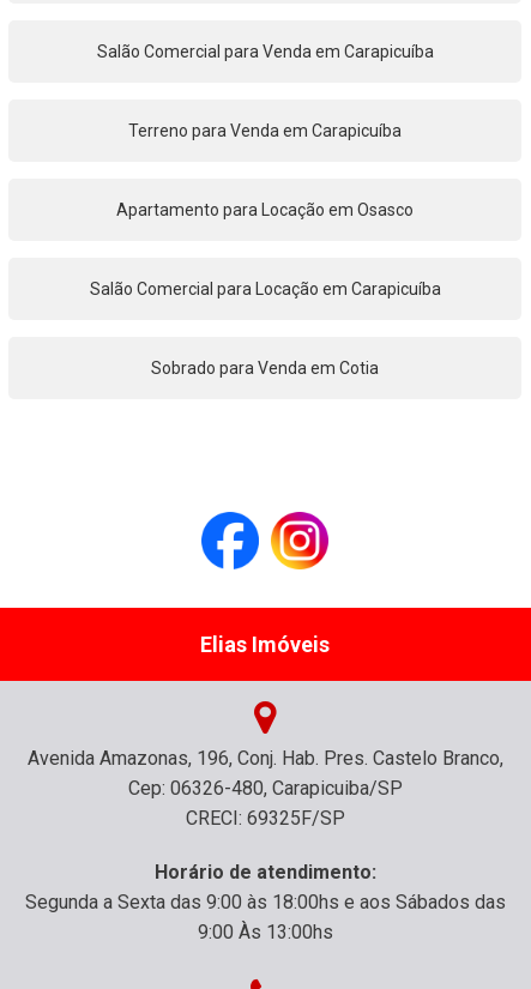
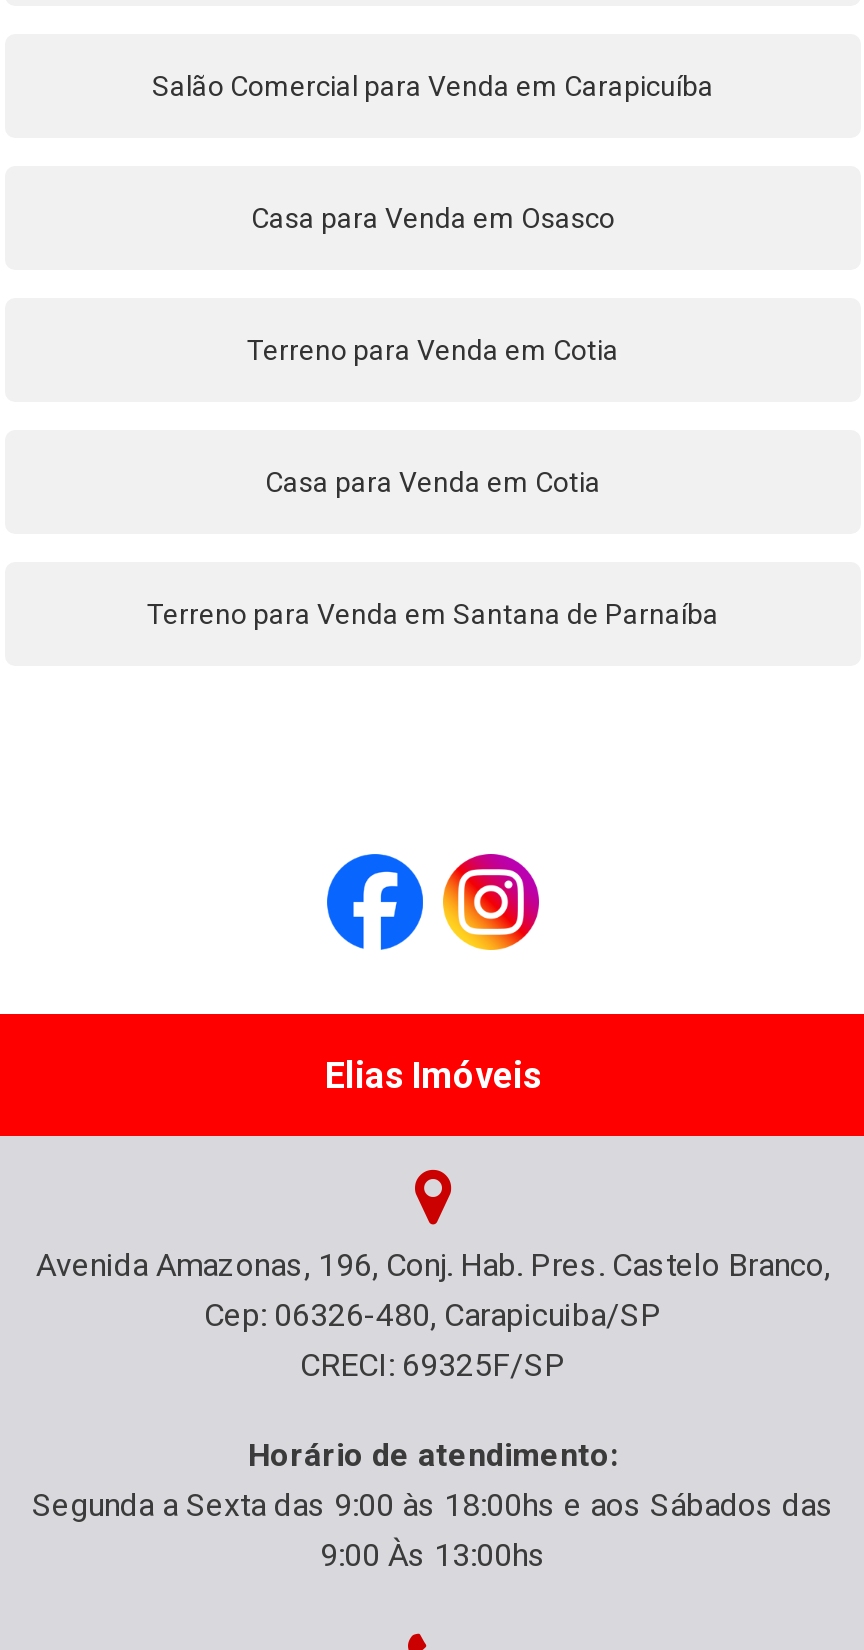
[128,121,402,140] Terreno para Venda em Carapicuíba -> [251,202,615,234] Casa para Venda em Osasco
[116,200,414,219] Apartamento para Locação em Osasco -> [247,334,619,366] Terreno para Venda em Cotia
[89,279,441,298] Salão Comercial para Locação em Carapicuíba -> [265,466,601,498] Casa para Venda em Cotia
[151,358,379,378] Sobrado para Venda em Cotia -> [147,598,719,630] Terreno para Venda em Santana de Parnaíba

